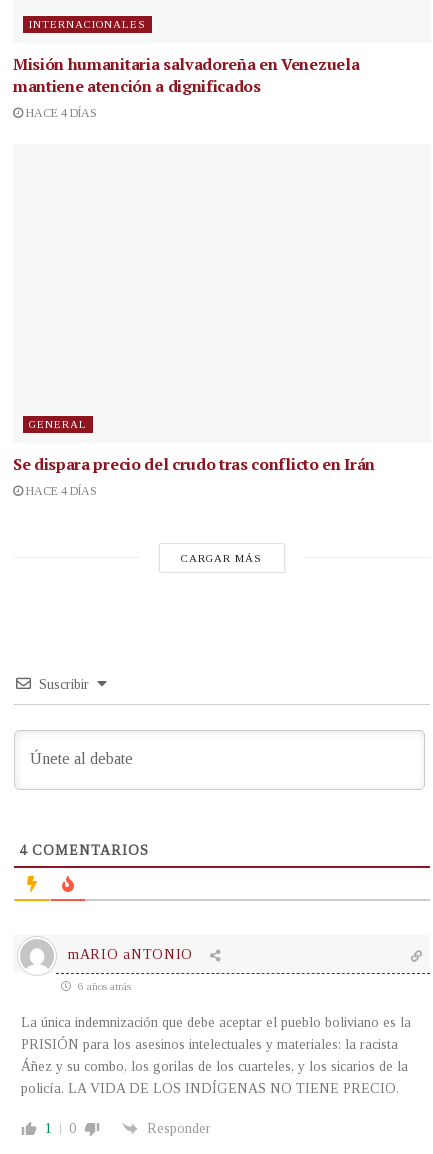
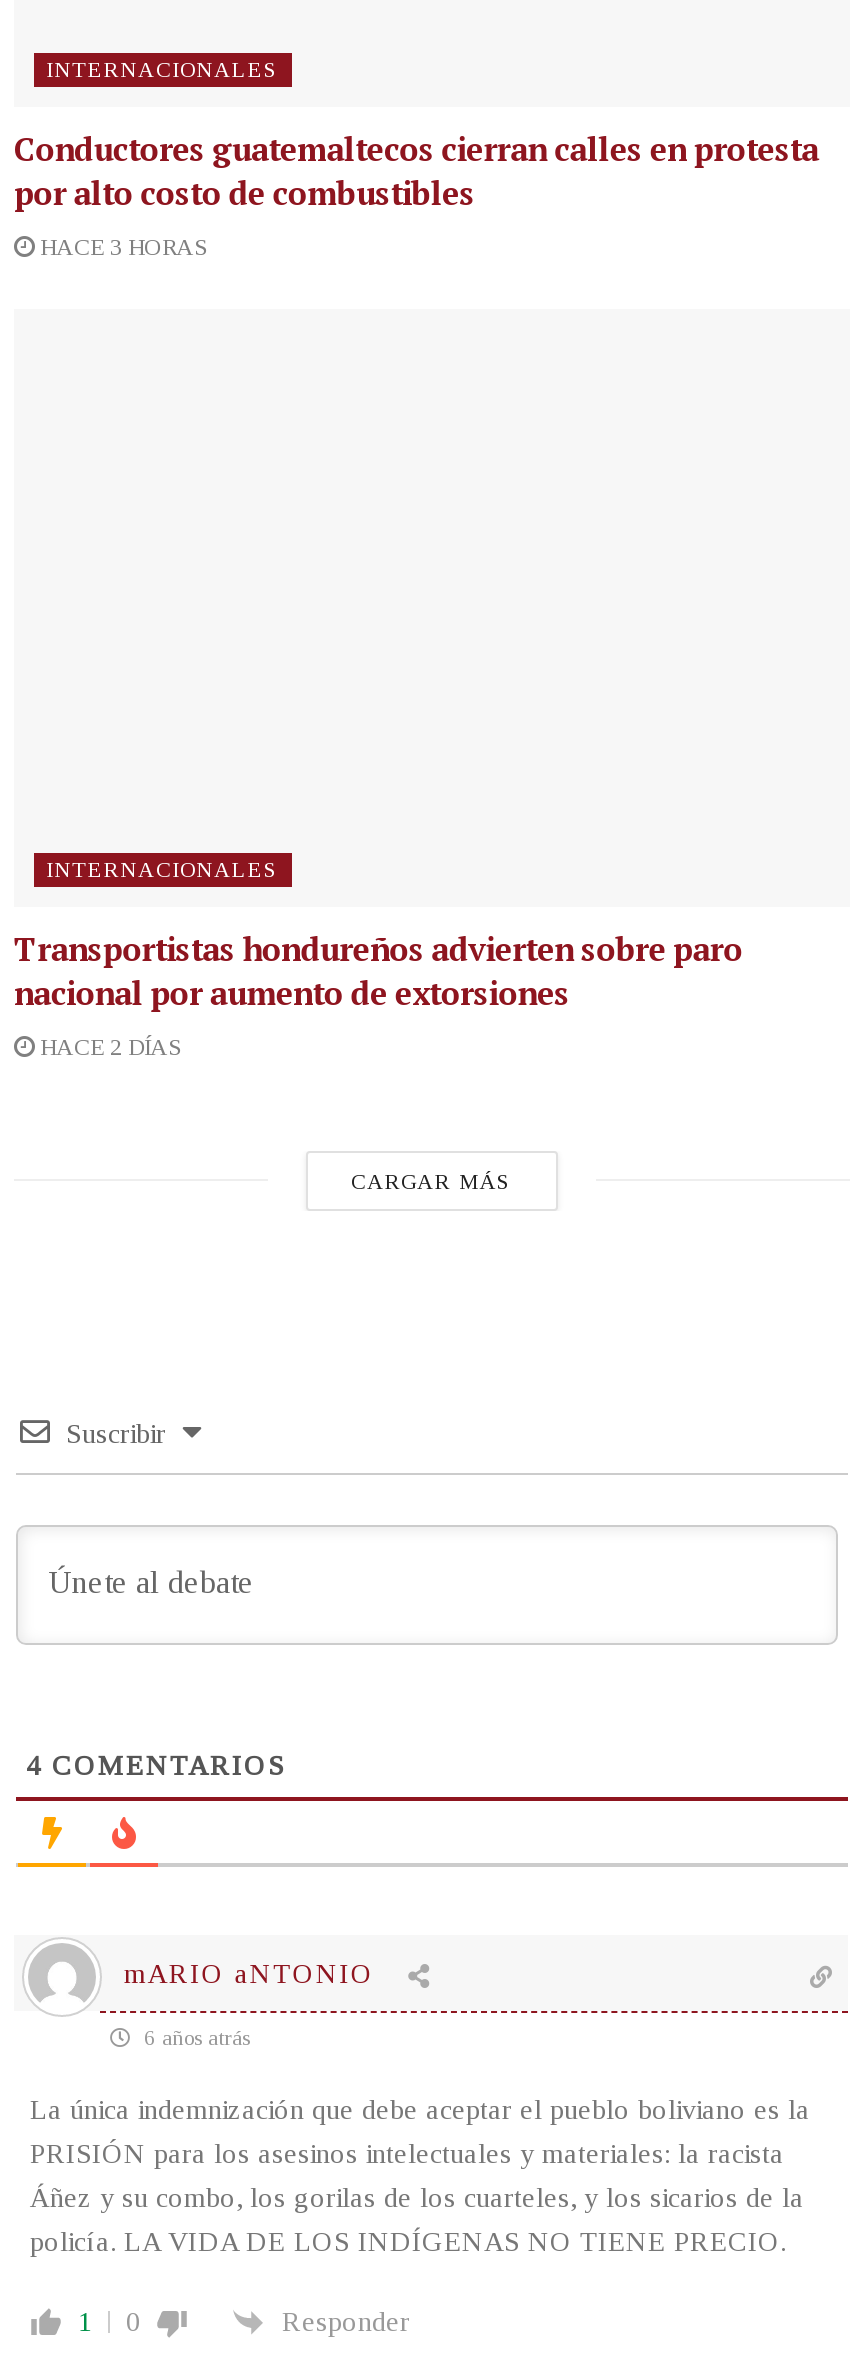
[13,53,359,120] Misión humanitaria salvadoreña en Venezuela | mantiene atención a dignificados | HACE 4 DÍAS -> [14,127,819,261] Conductores guatemaltecos cierran calles en protesta | por alto costo de combustibles | HACE 3 HORAS
[29,418,87,430] GENERAL -> [46,856,280,880] INTERNACIONALES
[13,453,375,498] Se dispara precio del crudo tras conflicto en Irán | HACE 4 DÍAS -> [14,926,743,1060] Transportistas hondureños advierten sobre paro | nacional por aumento de extorsiones | HACE 2 DÍAS

